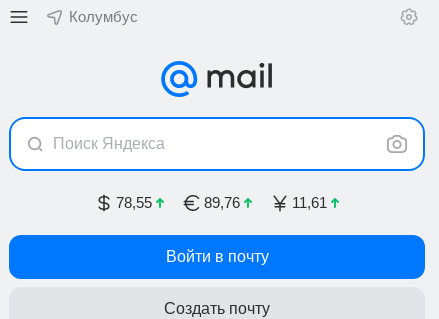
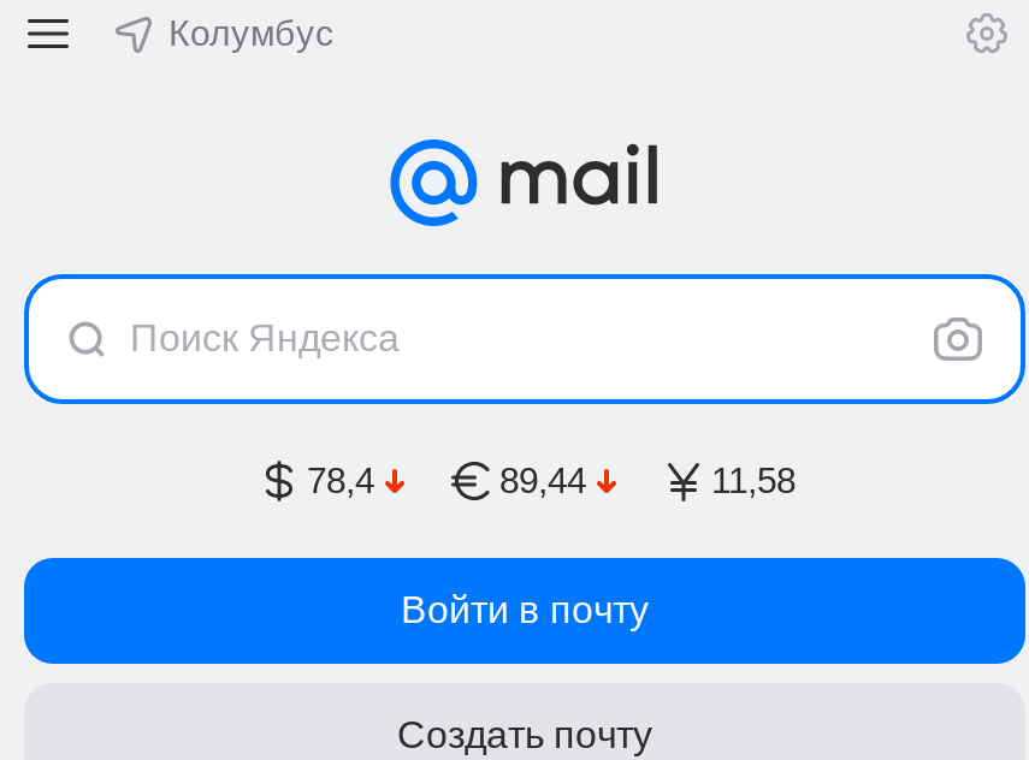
[115,194,151,211] 78,55 -> [307,459,374,500] 78,4
[203,194,239,211] 89,76 -> [499,459,586,500] 89,44
[291,194,326,211] 11,61 -> [711,459,796,500] 11,58

